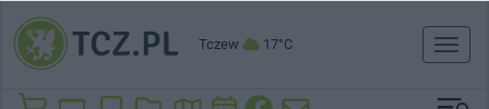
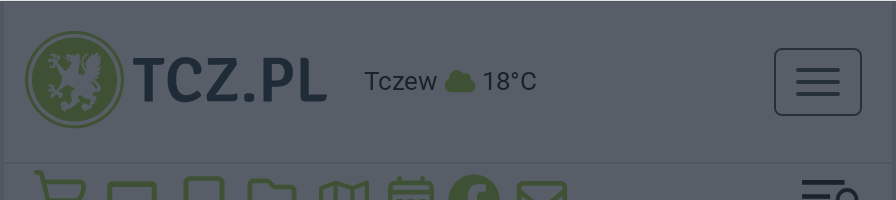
[199,36,293,52] Tczew 17°C -> [364,66,536,96] Tczew 18°C

